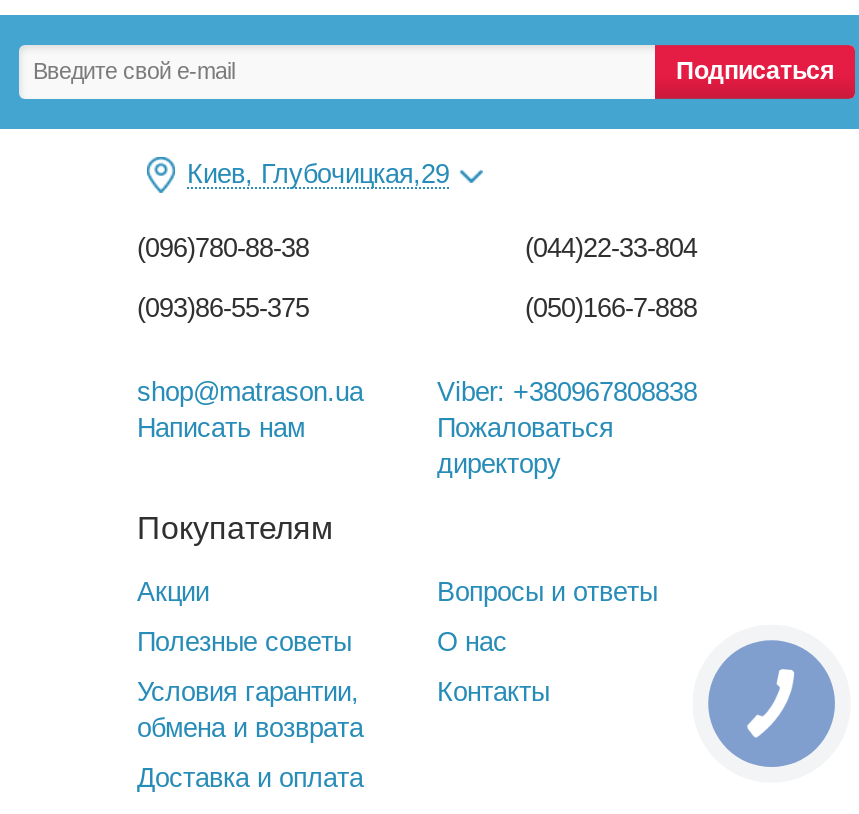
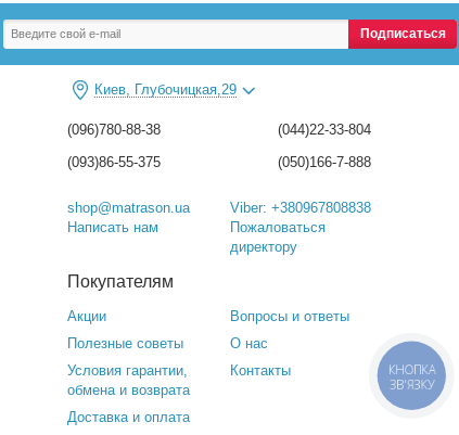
none -> [389,362,435,393] КНОПКА | ЗВ'ЯЗКУ

